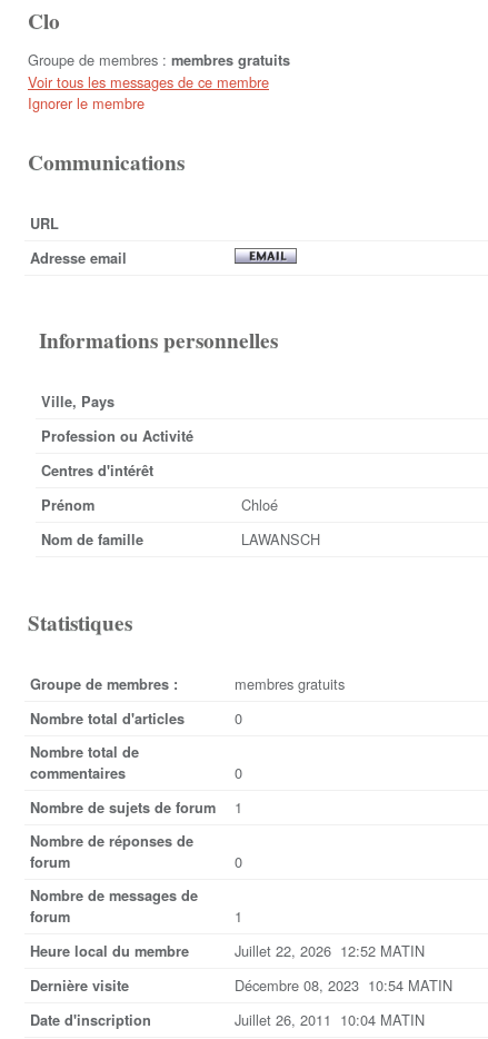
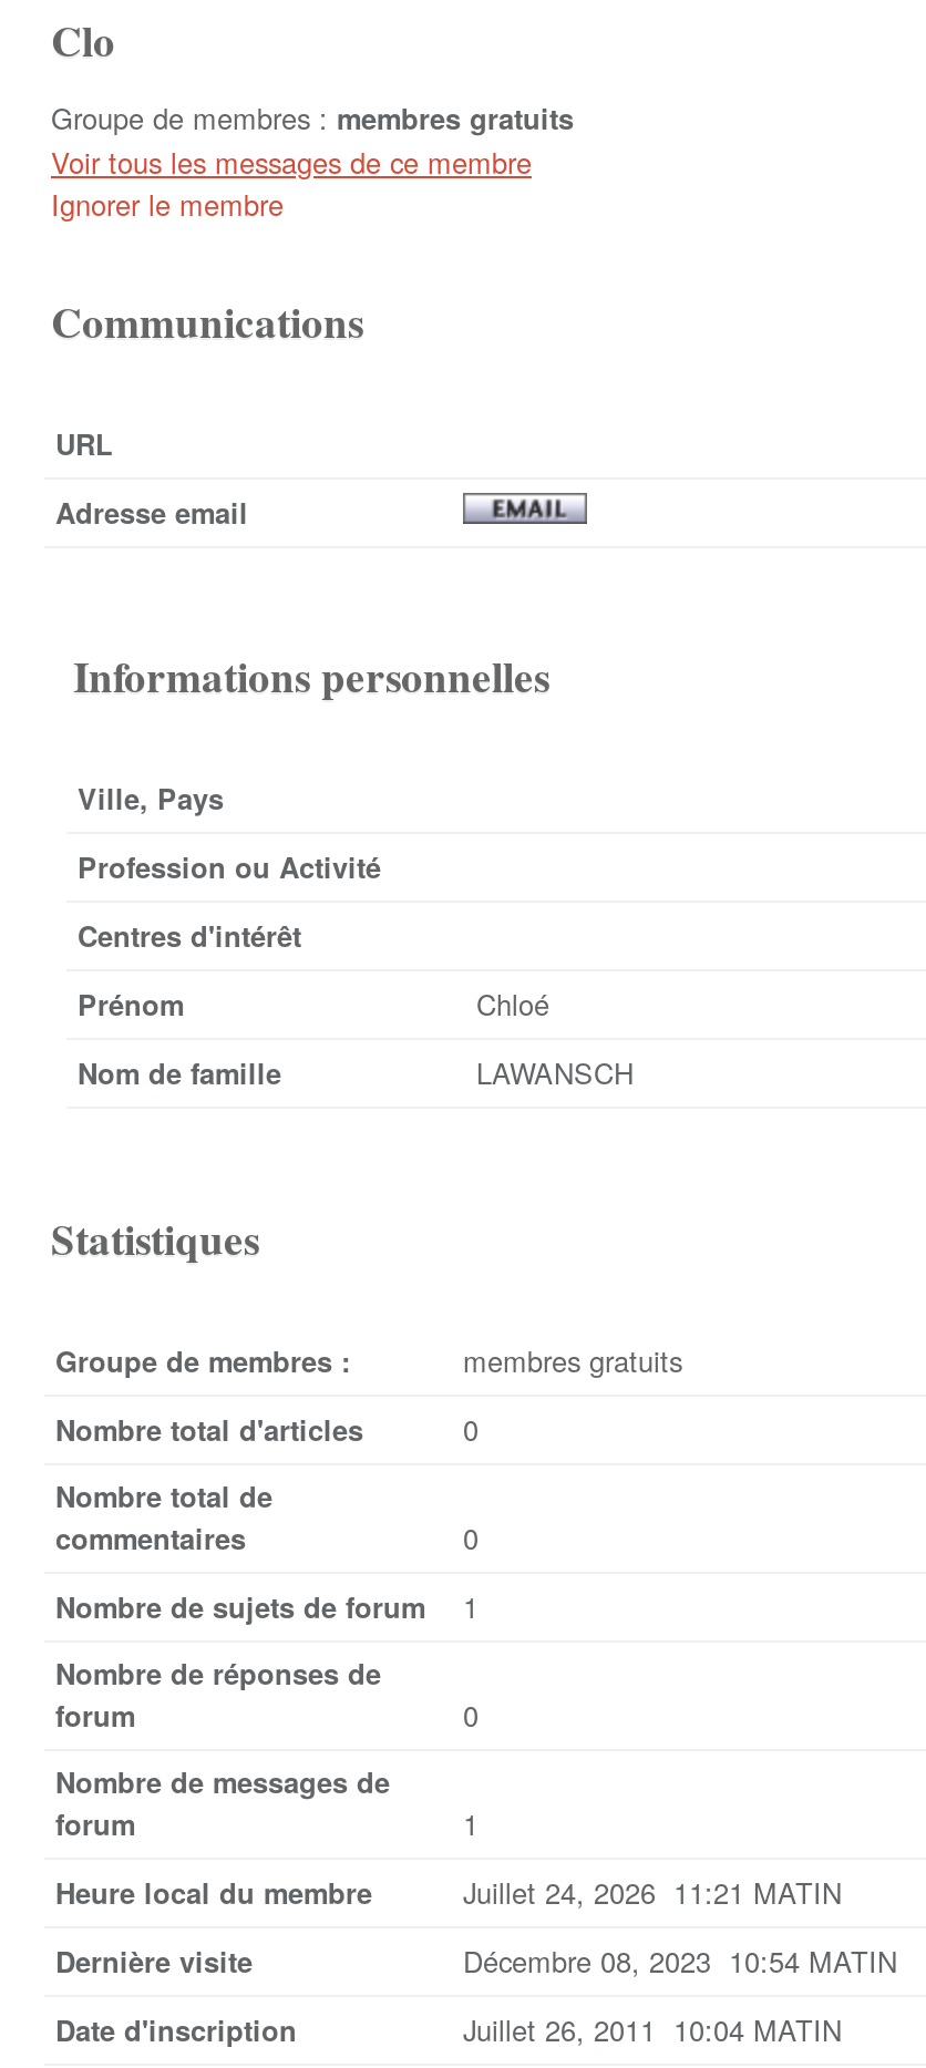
[230,940,425,961] Juillet 22, 2026 12:52 MATIN -> [454,1870,842,1912] Juillet 24, 2026 11:21 MATIN

